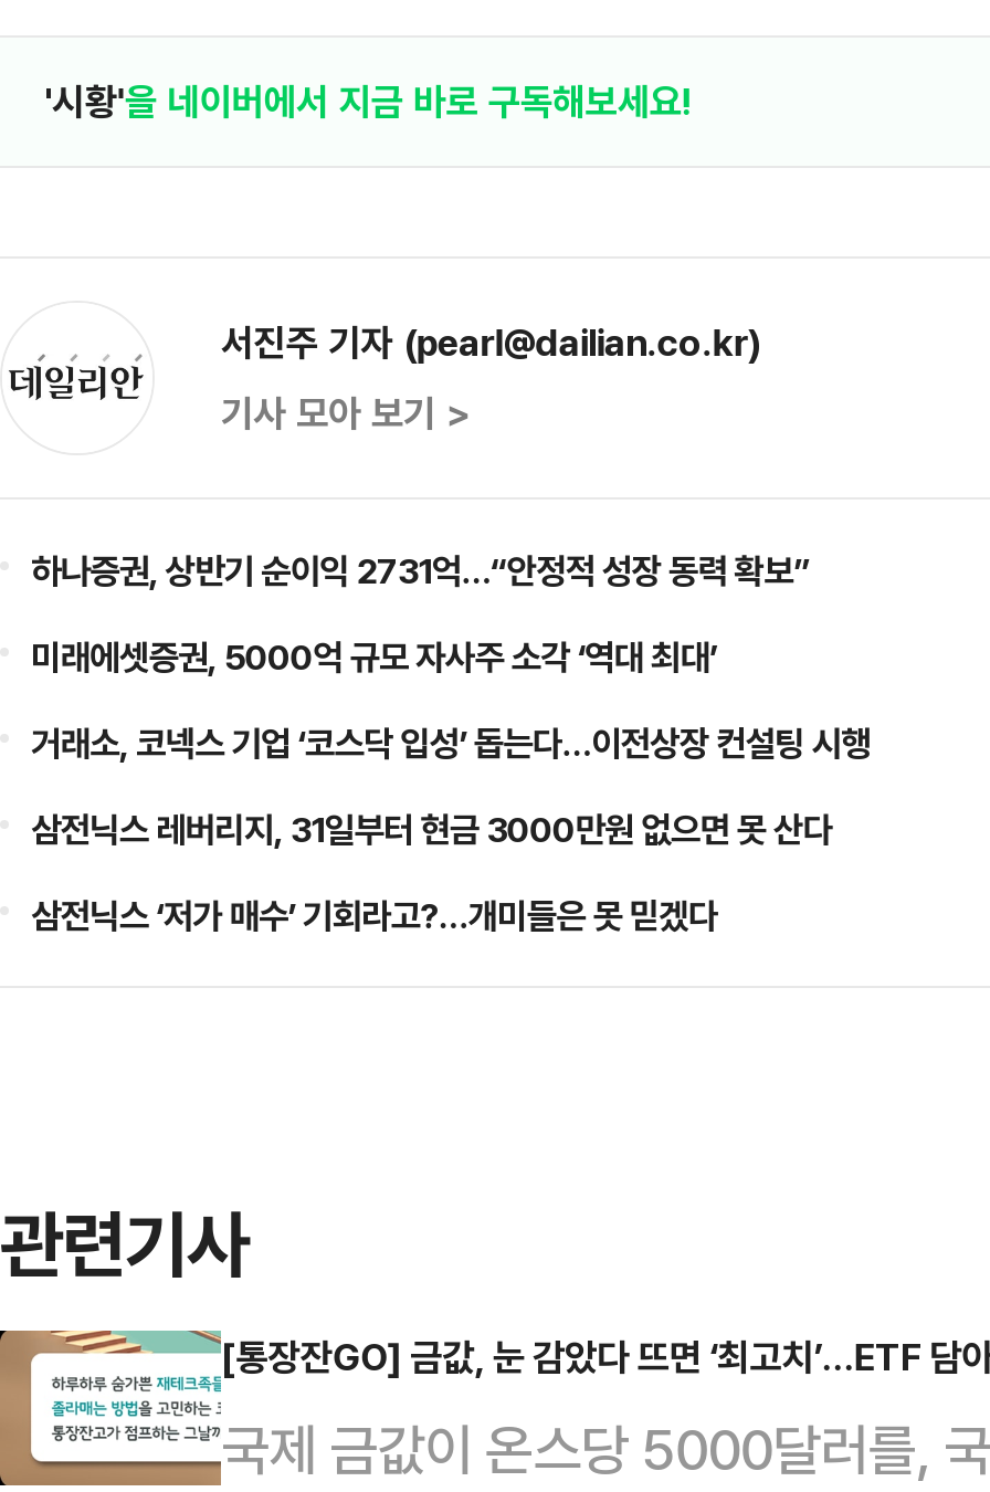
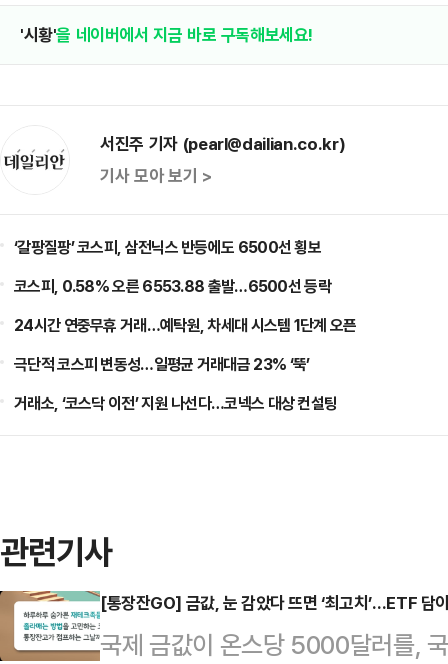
[31,546,809,595] 하나증권, 상반기 순이익 2731억…“안정적 성장 동력 확보” -> [14,236,321,258] ‘갈팡질팡’ 코스피, 삼전닉스 반등에도 6500선 횡보
[31,632,717,681] 미래에셋증권, 5000억 규모 자사주 소각 ‘역대 최대’ -> [14,275,331,297] 코스피, 0.58% 오른 6553.88 출발…6500선 등락
[31,718,870,767] 거래소, 코넥스 기업 ‘코스닥 입성’ 돕는다…이전상장 컨설팅 시행 -> [14,314,357,336] 24시간 연중무휴 거래…예탁원, 차세대 시스템 1단계 오픈
[31,805,832,853] 삼전닉스 레버리지, 31일부터 현금 3000만원 없으면 못 산다 -> [14,353,309,375] 극단적 코스피 변동성…일평균 거래대금 23% ‘뚝’
[31,891,718,939] 삼전닉스 ‘저가 매수’ 기회라고?…개미들은 못 믿겠다 -> [14,392,337,414] 거래소, ‘코스닥 이전’ 지원 나선다…코넥스 대상 컨설팅

